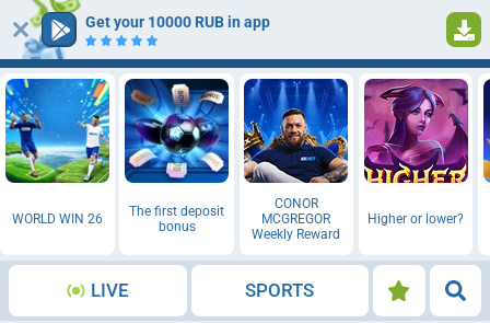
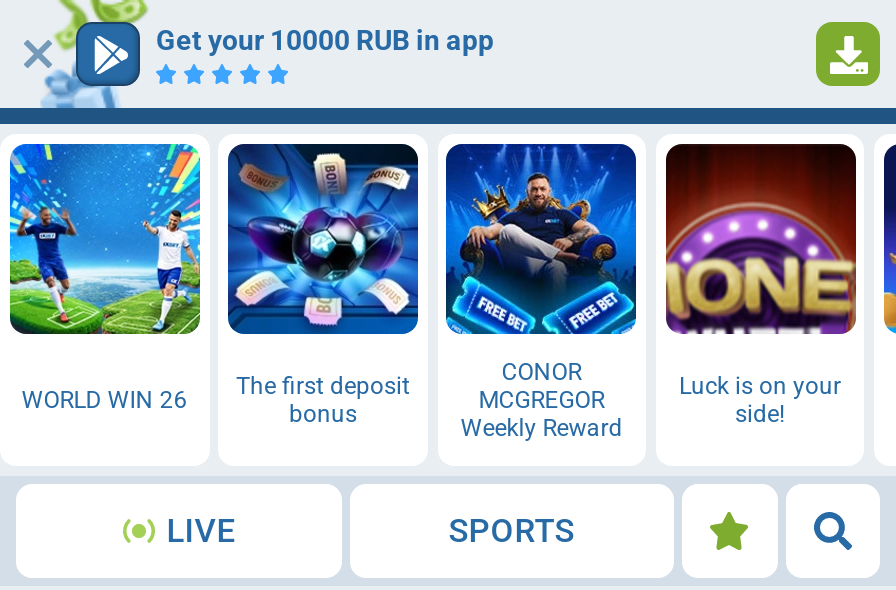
[243,79,349,184] [image] -> [444,144,638,336] [image]
[363,78,469,226] [image] | Higher or lower? -> [664,142,858,428] [image] | Luck is on your | side!

